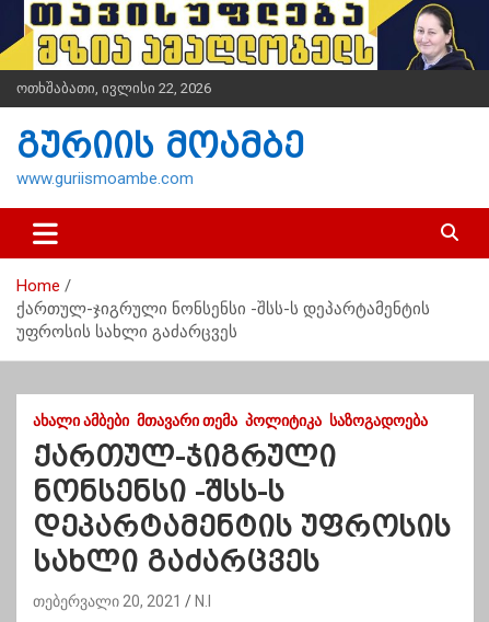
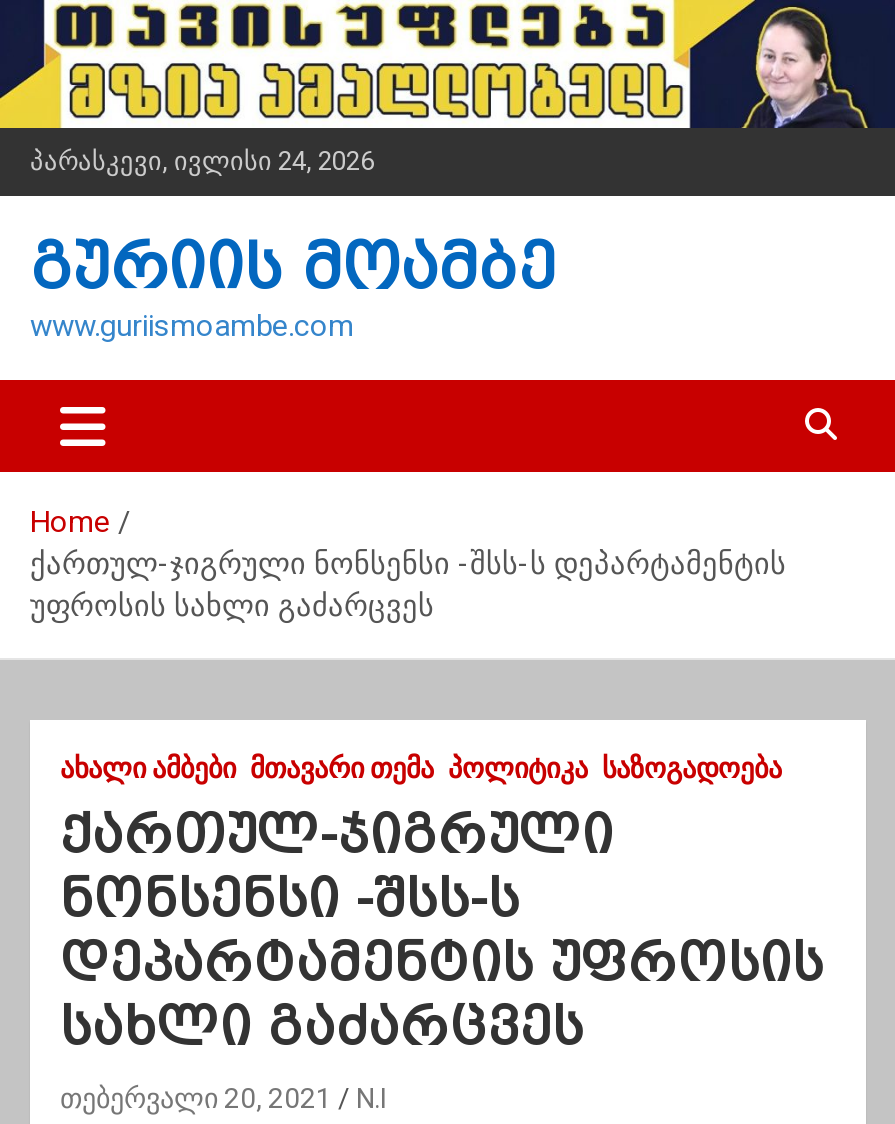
[16,80,211,97] ოთხშაბათი, ივლისი 22, 2026 -> [30,146,374,176] პარასკევი, ივლისი 24, 2026

